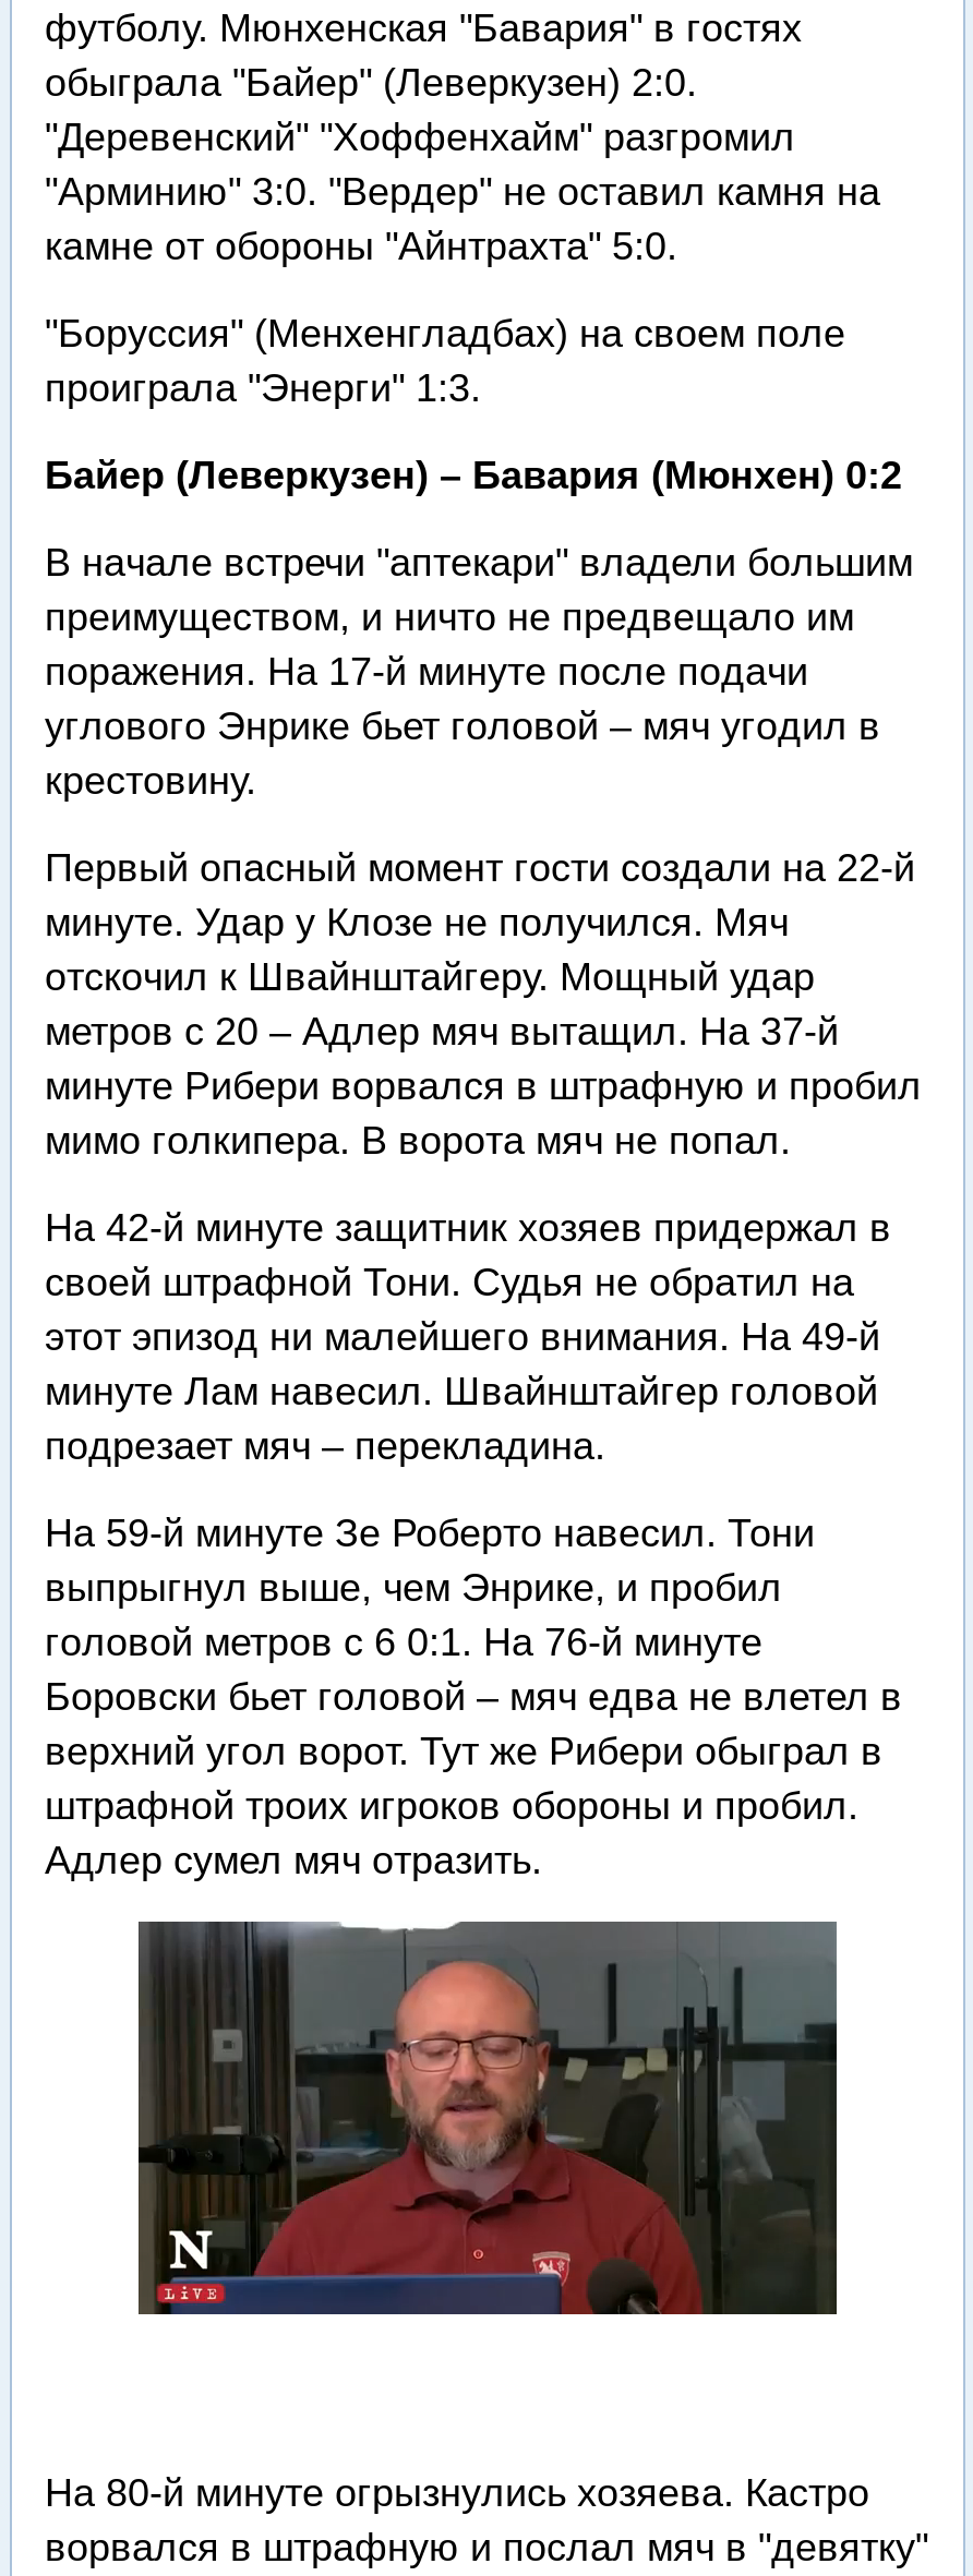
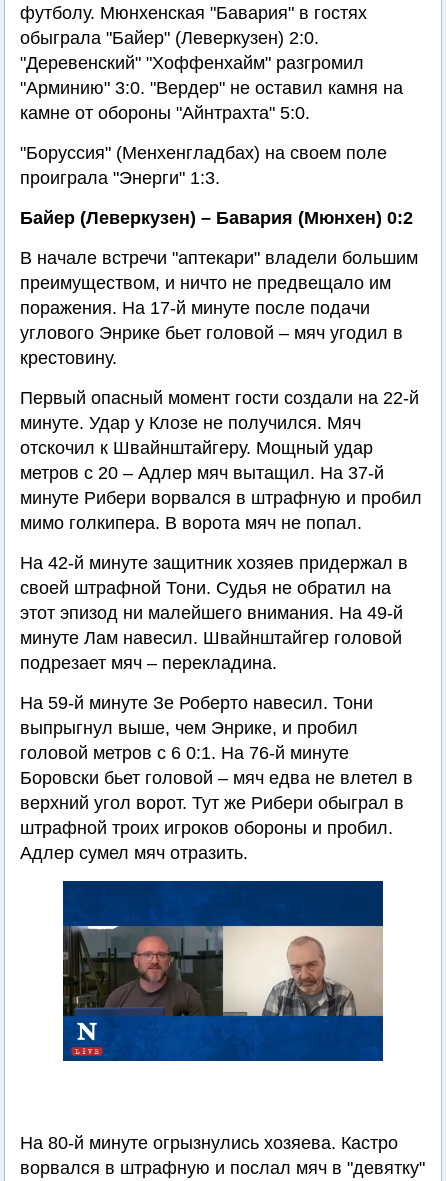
[139,1919,839,2316] [image] -> [63,880,384,1062] [image]

